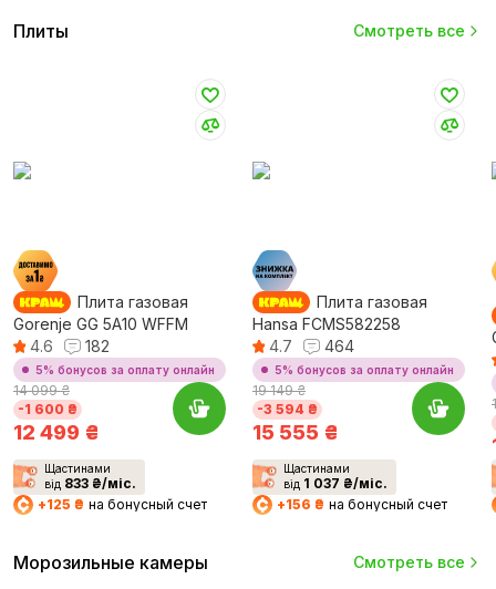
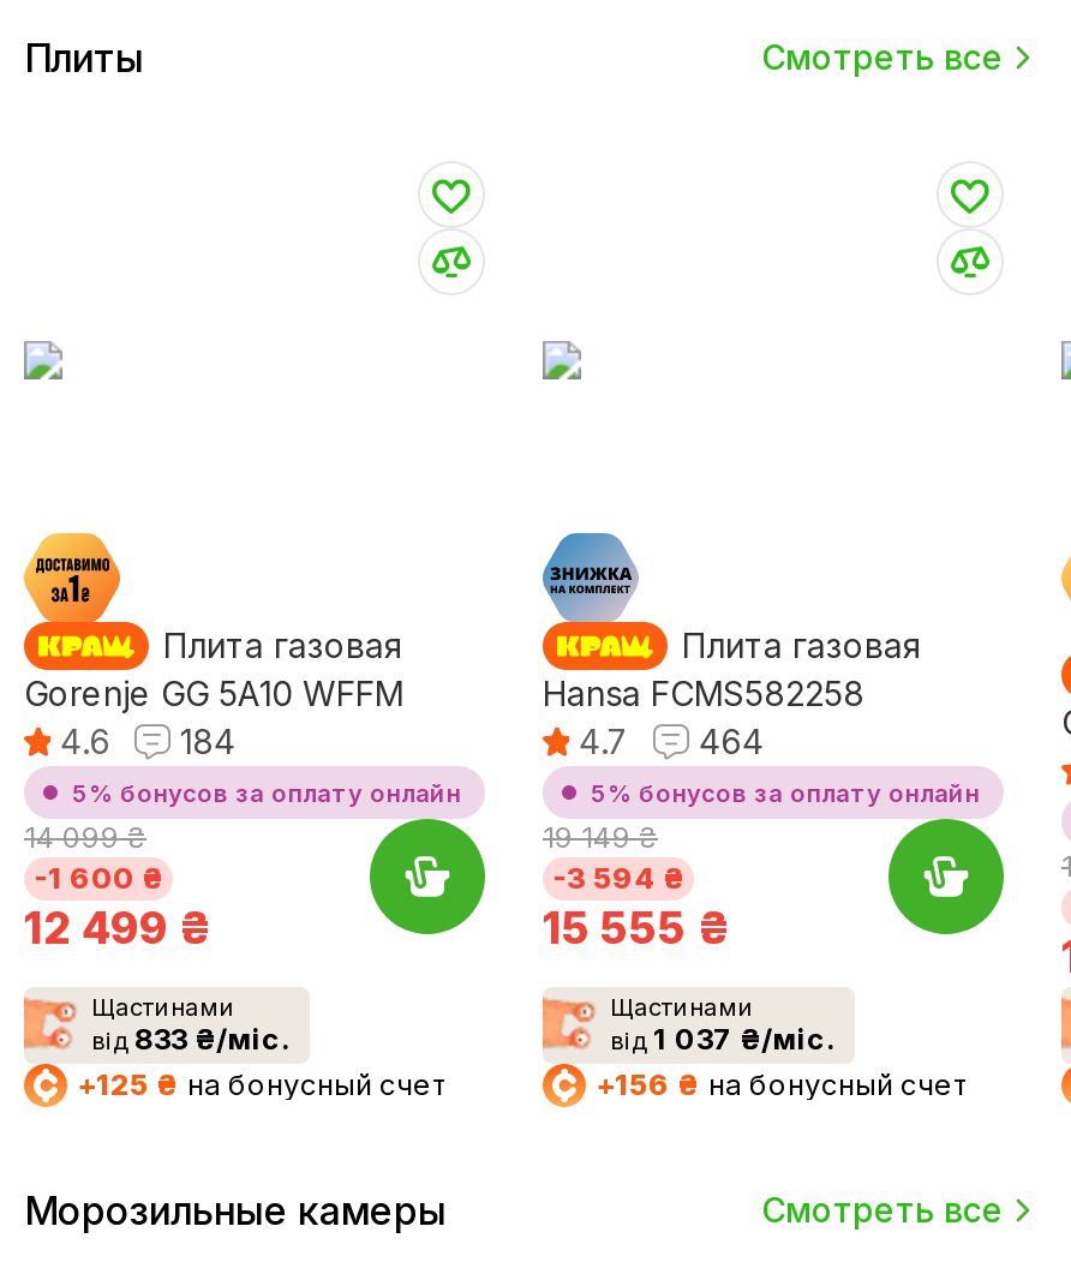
[30,337,110,355] 4.6 182 -> [60,720,235,761] 4.6 184

